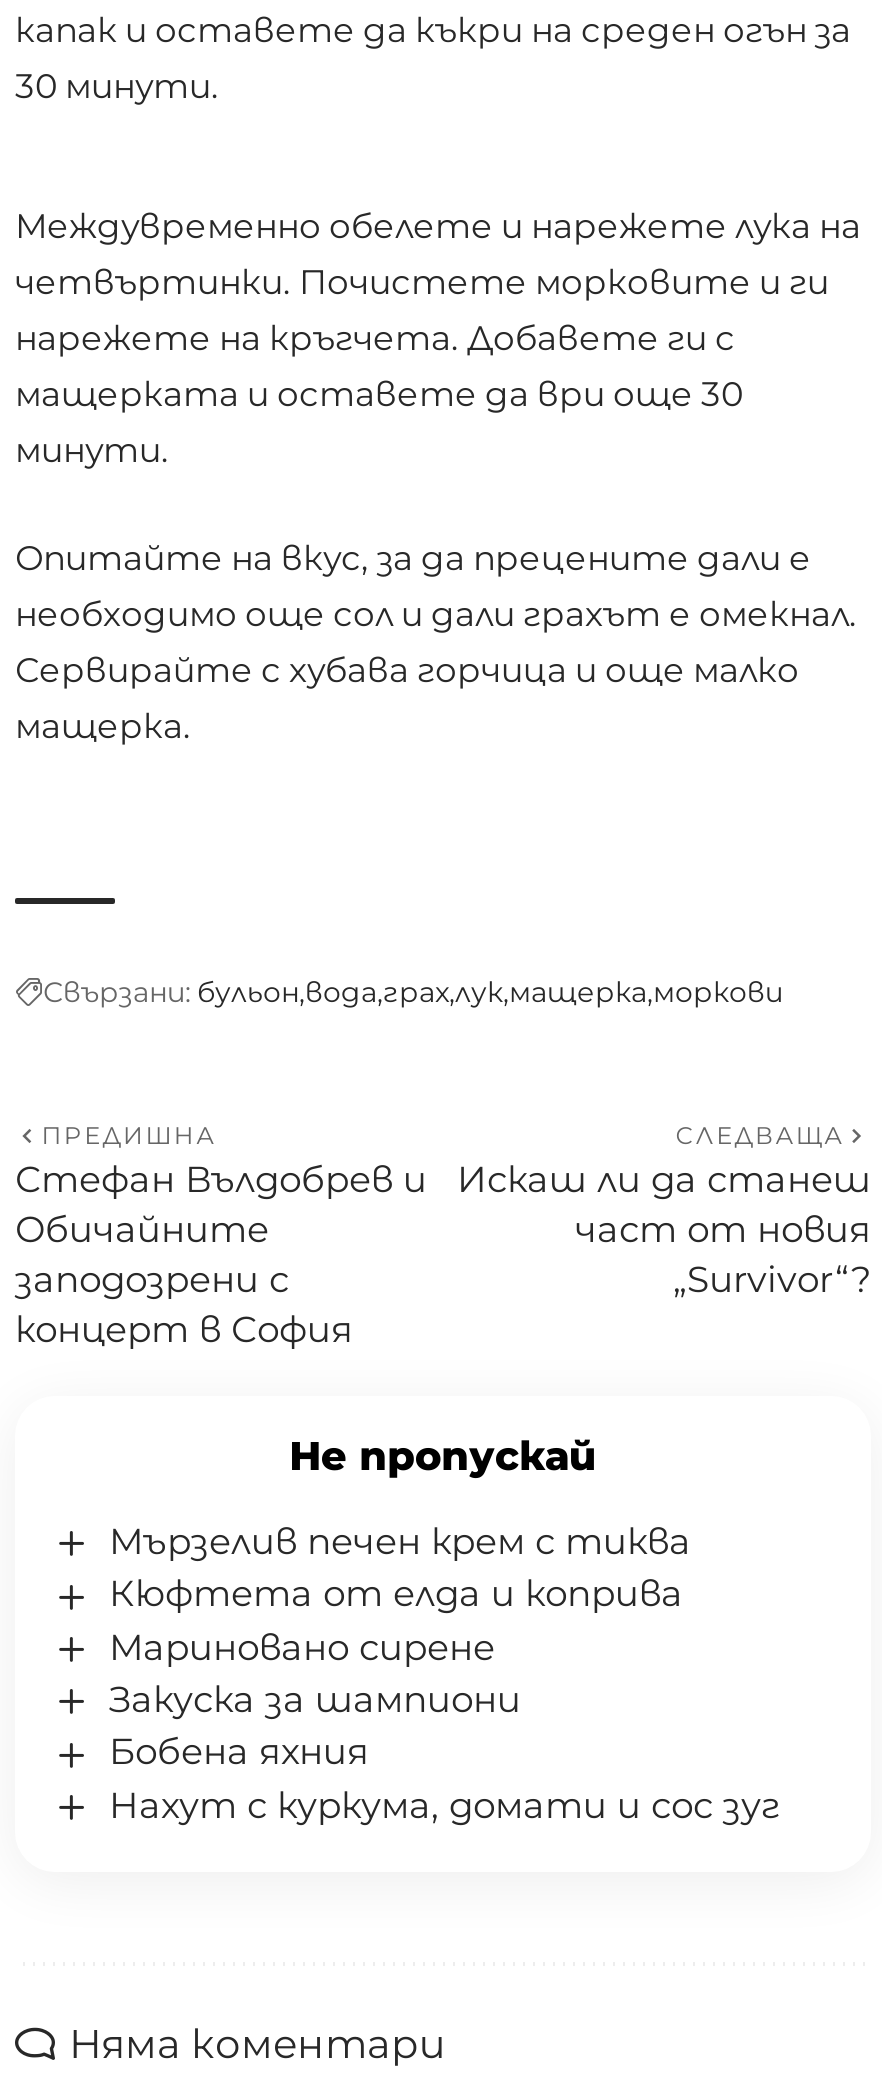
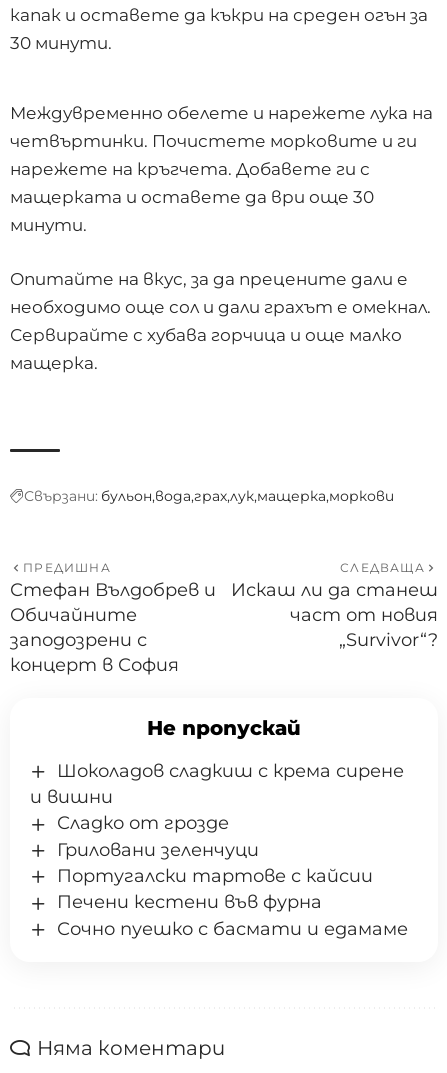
[109,1520,781,1827] Мързелив печен крем с тиква | Кюфтета от елда и коприва | Мариновано сирене | Закуска за шампиони | Бобена яхния | Нахут с куркума, домати и сос зуг -> [30,760,408,939] Шоколадов сладкиш с крема сирене | и вишни | Сладко от грозде | Гриловани зеленчуци | Португалски тартове с кайсии | Печени кестени във фурна | Сочно пуешко с басмати и едамаме

